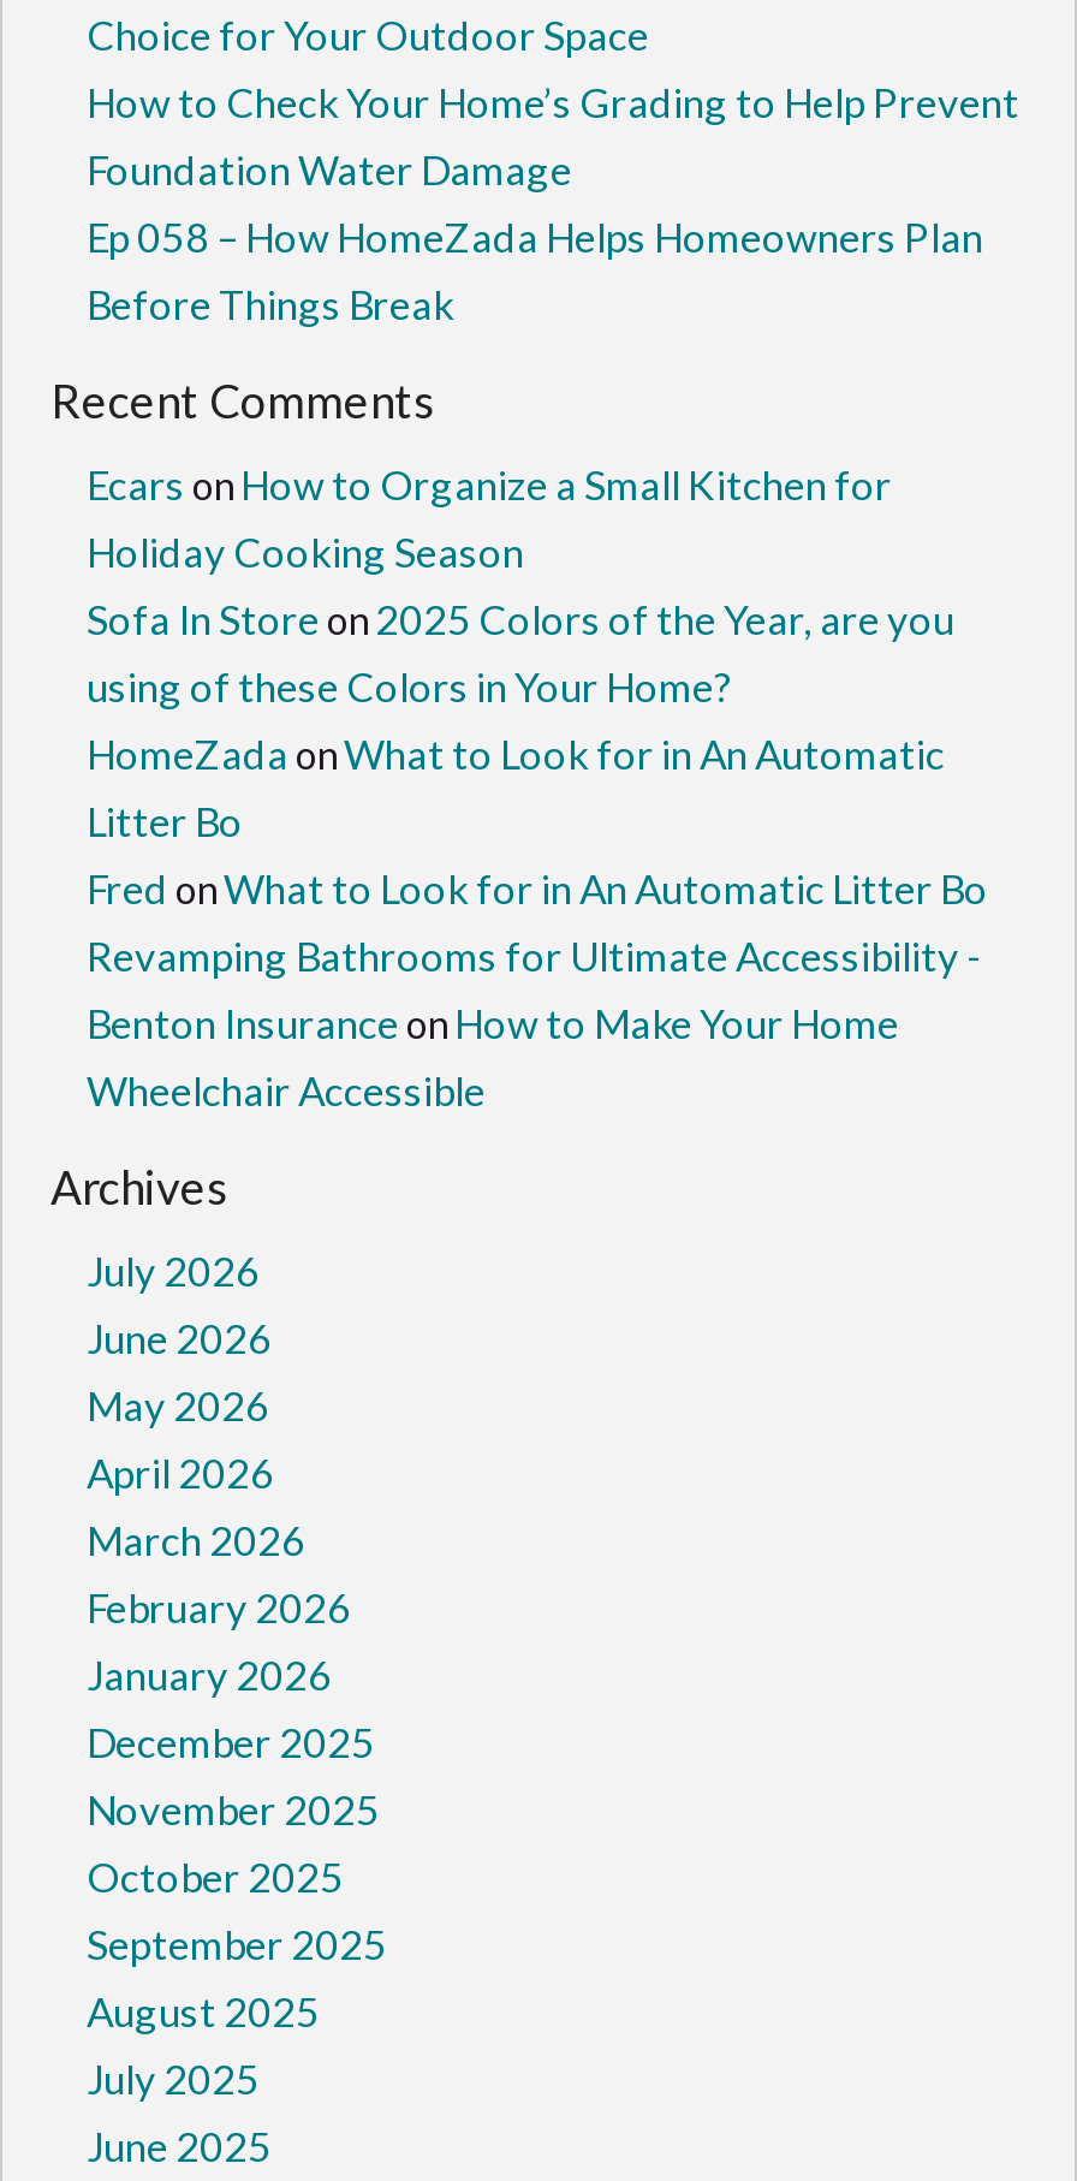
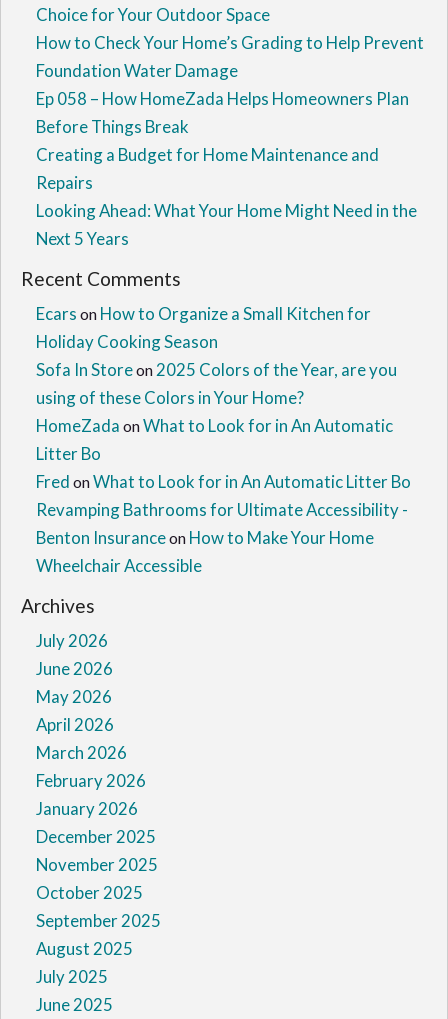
none -> [36,144,417,249] Creating a Budget for Home Maintenance and | Repairs | Looking Ahead: What Your Home Might Need in the | Next 5 Years

